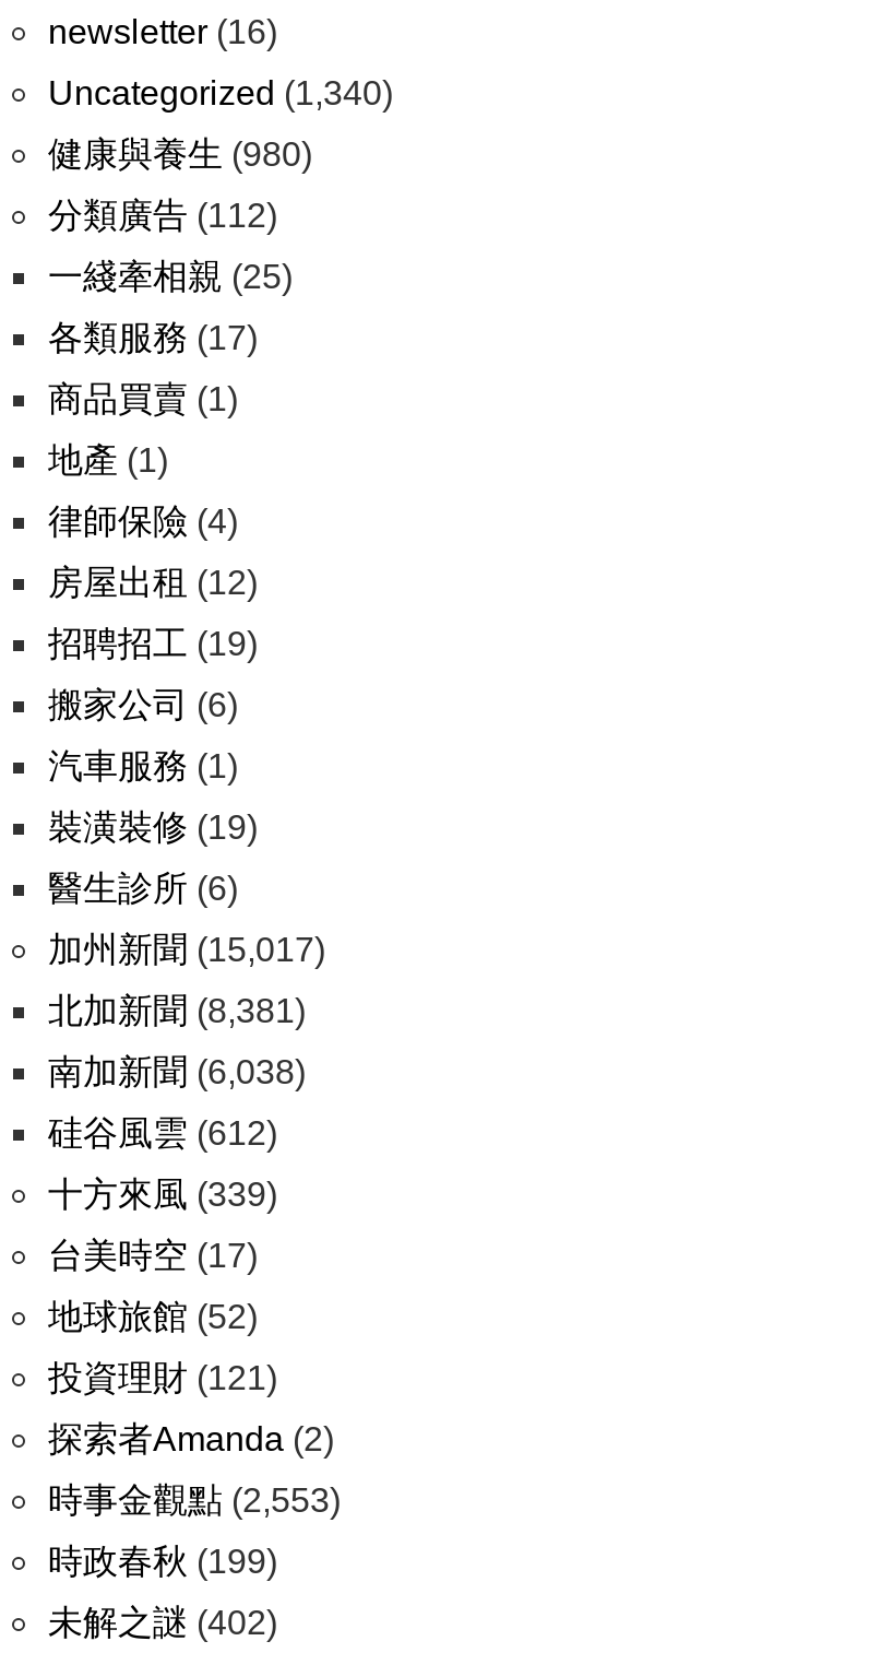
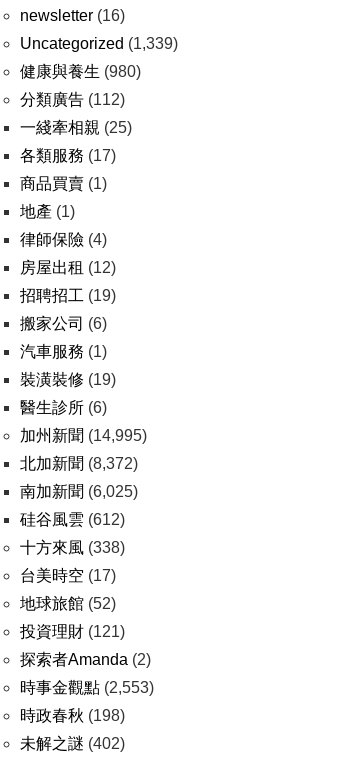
[48,74,393,111] Uncategorized (1,340) -> [20,35,178,52] Uncategorized (1,339)
[48,931,325,968] 加州新聞(15,017) -> [20,427,147,444] 加州新聞(14,995)
[48,992,306,1029] 北加新聞(8,381) -> [20,455,138,472] 北加新聞(8,372)
[48,1053,306,1090] 南加新聞(6,038) -> [20,483,138,500] 南加新聞(6,025)
[48,1176,277,1213] 十方來風(339) -> [20,539,125,556] 十方來風(338)
[48,1543,277,1580] 時政春秋(199) -> [20,707,125,724] 時政春秋(198)

